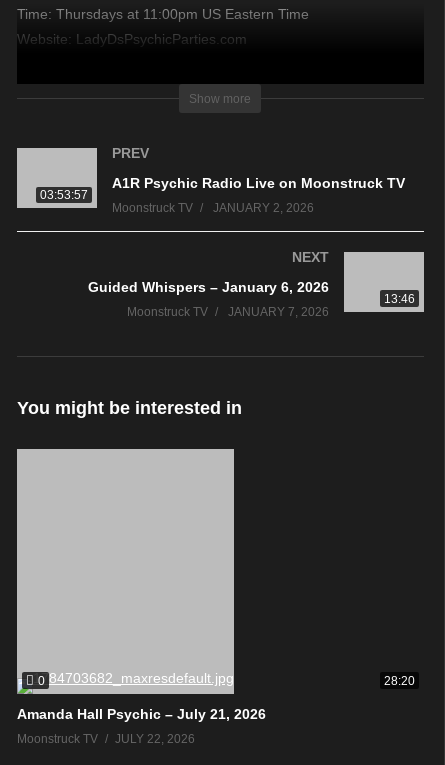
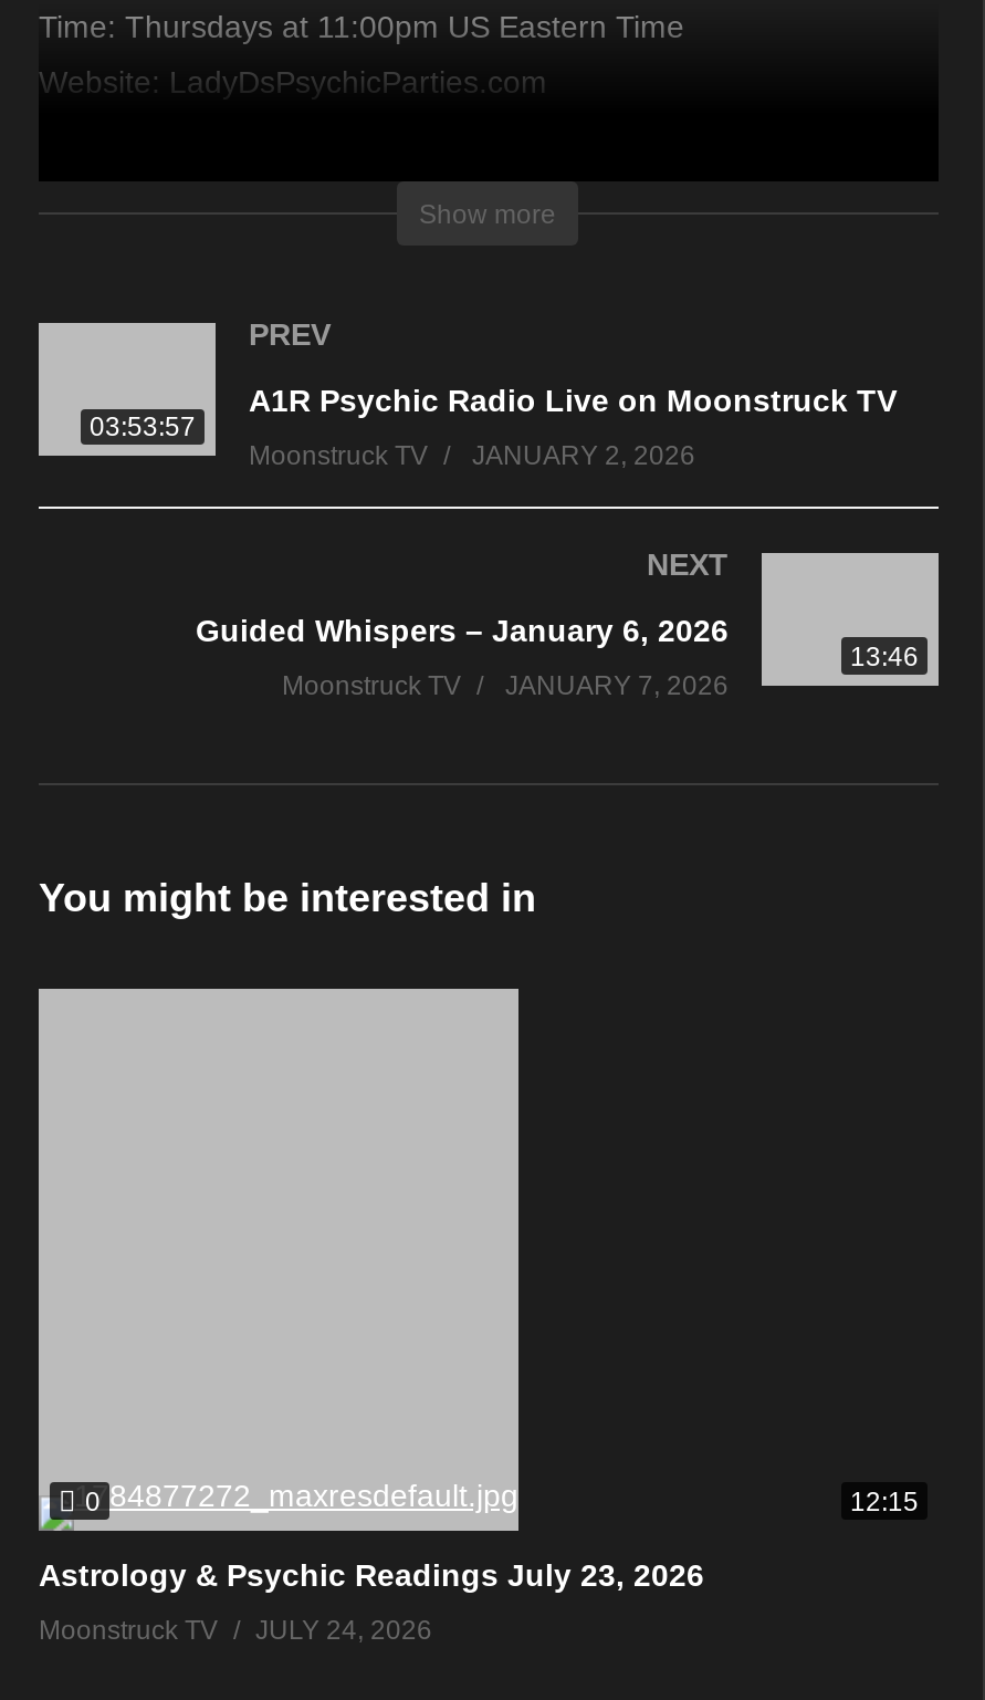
[384,674,415,688] 28:20 -> [850,1487,919,1518] 12:15
[17,706,266,722] Amanda Hall Psychic – July 21, 2026 -> [39,1558,704,1593] Astrology & Psychic Readings July 23, 2026
[17,732,195,746] Moonstruck TV JULY 22, 2026 -> [39,1615,432,1646] Moonstruck TV JULY 24, 2026

